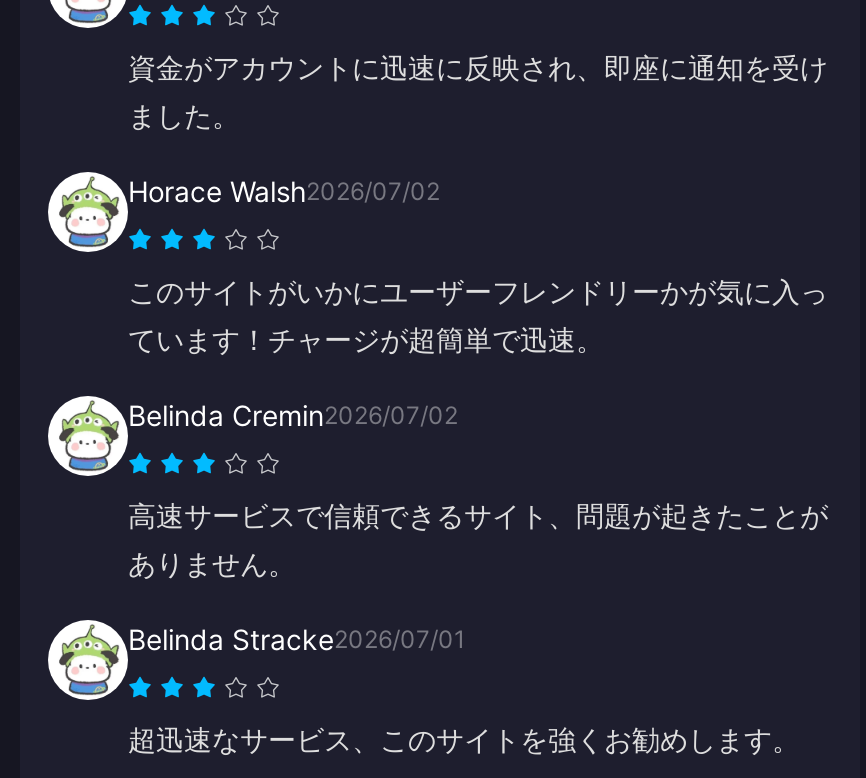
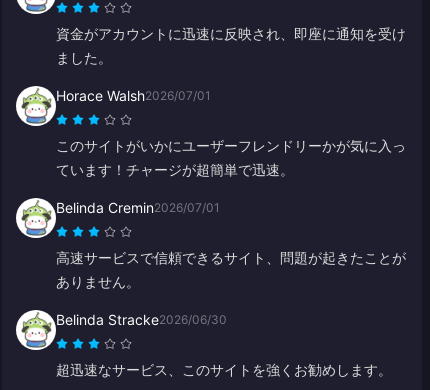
[128,173,440,207] Horace Walsh2026/07/02 -> [56,86,211,103] Horace Walsh2026/07/01
[128,397,458,431] Belinda Cremin2026/07/02 -> [56,198,220,215] Belinda Cremin2026/07/01
[128,621,466,655] Belinda Stracke2026/07/01 -> [56,310,227,327] Belinda Stracke2026/06/30

